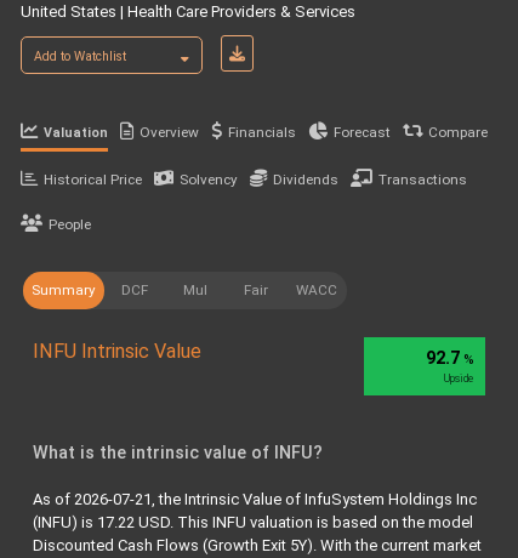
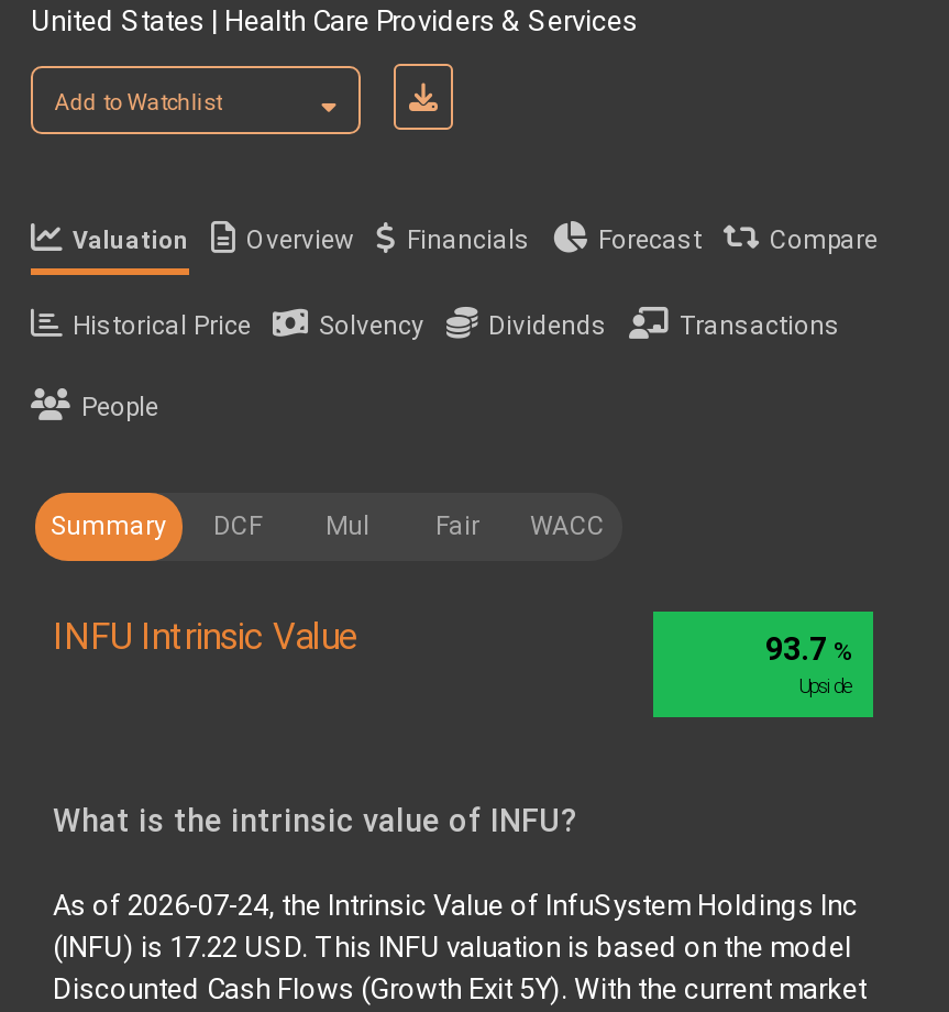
[426,348,473,367] 92.7% -> [765,631,851,666] 93.7%
[33,490,477,508] As of 2026-07-21, the Intrinsic Value of InfuSystem Holdings Inc -> [53,889,858,922] As of 2026-07-24, the Intrinsic Value of InfuSystem Holdings Inc

